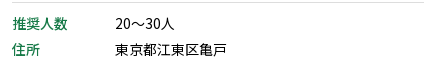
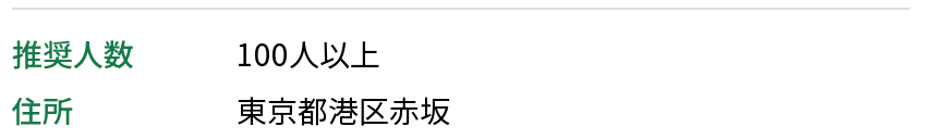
[115,13,175,33] 20～30人 -> [237,31,380,74] 100人以上
[115,39,227,59] 東京都江東区亀戸 -> [237,87,450,131] 東京都港区赤坂

